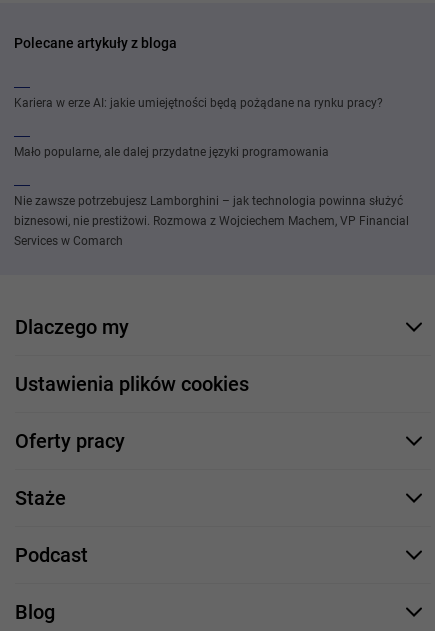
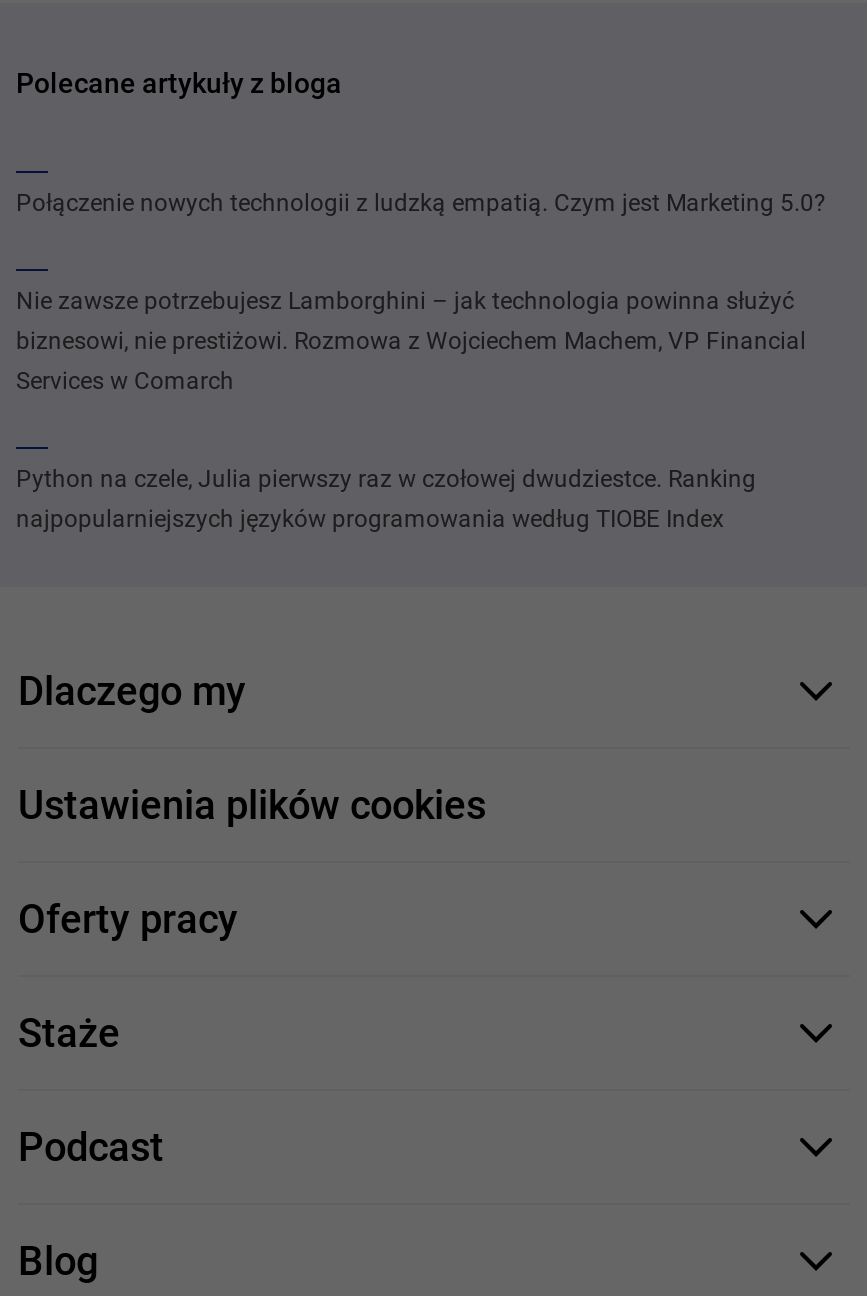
[14,96,383,159] Kariera w erze AI: jakie umiejętności będą pożądane na rynku pracy? | Mało popularne, ale dalej przydatne języki programowania -> [16,189,826,217] Połączenie nowych technologii z ludzką empatią. Czym jest Marketing 5.0?
moved [14,194,409,248] -> [16,287,806,395]: Nie zawsze potrzebujesz Lamborghini – jak technologia powinna służyć | biznesowi, nie prestiżowi. Rozmowa z Wojciechem Machem, VP Financial | Services w Comarch
none -> [16,465,756,533] Python na czele, Julia pierwszy raz w czołowej dwudziestce. Ranking | najpopularniejszych języków programowania według TIOBE Index

